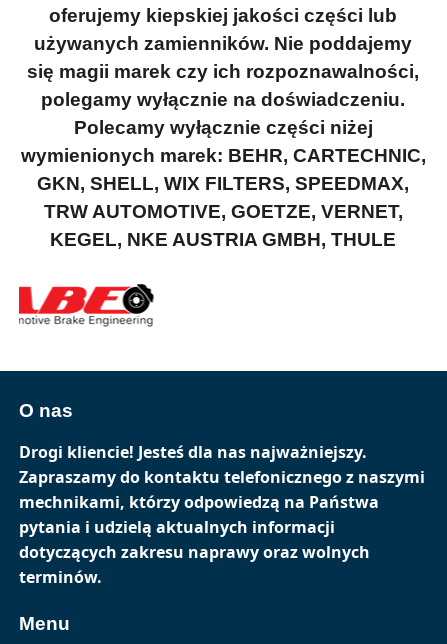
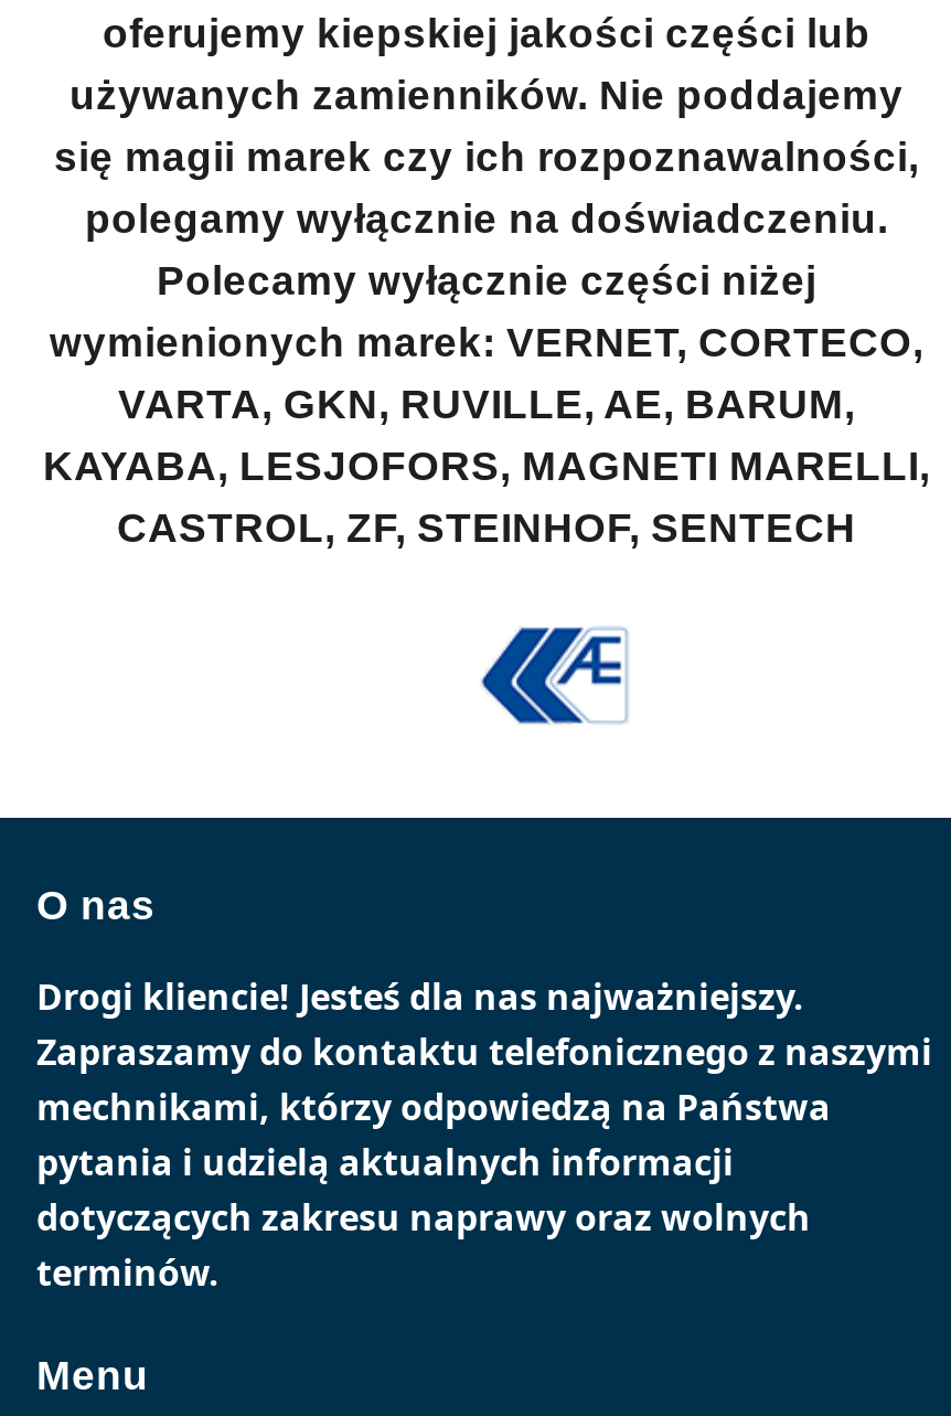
none -> [480,626,628,725] [image]
[20,145,425,250] wymienionych marek: BEHR, CARTECHNIC, | GKN, SHELL, WIX FILTERS, SPEEDMAX, | TRW AUTOMOTIVE, GOETZE, VERNET, | KEGEL, NKE AUSTRIA GMBH, THULE -> [43,319,930,551] wymienionych marek: VERNET, CORTECO, | VARTA, GKN, RUVILLE, AE, BARUM, | KAYABA, LESJOFORS, MAGNETI MARELLI, | CASTROL, ZF, STEINHOF, SENTECH
[18,283,155,327] [image] -> none

